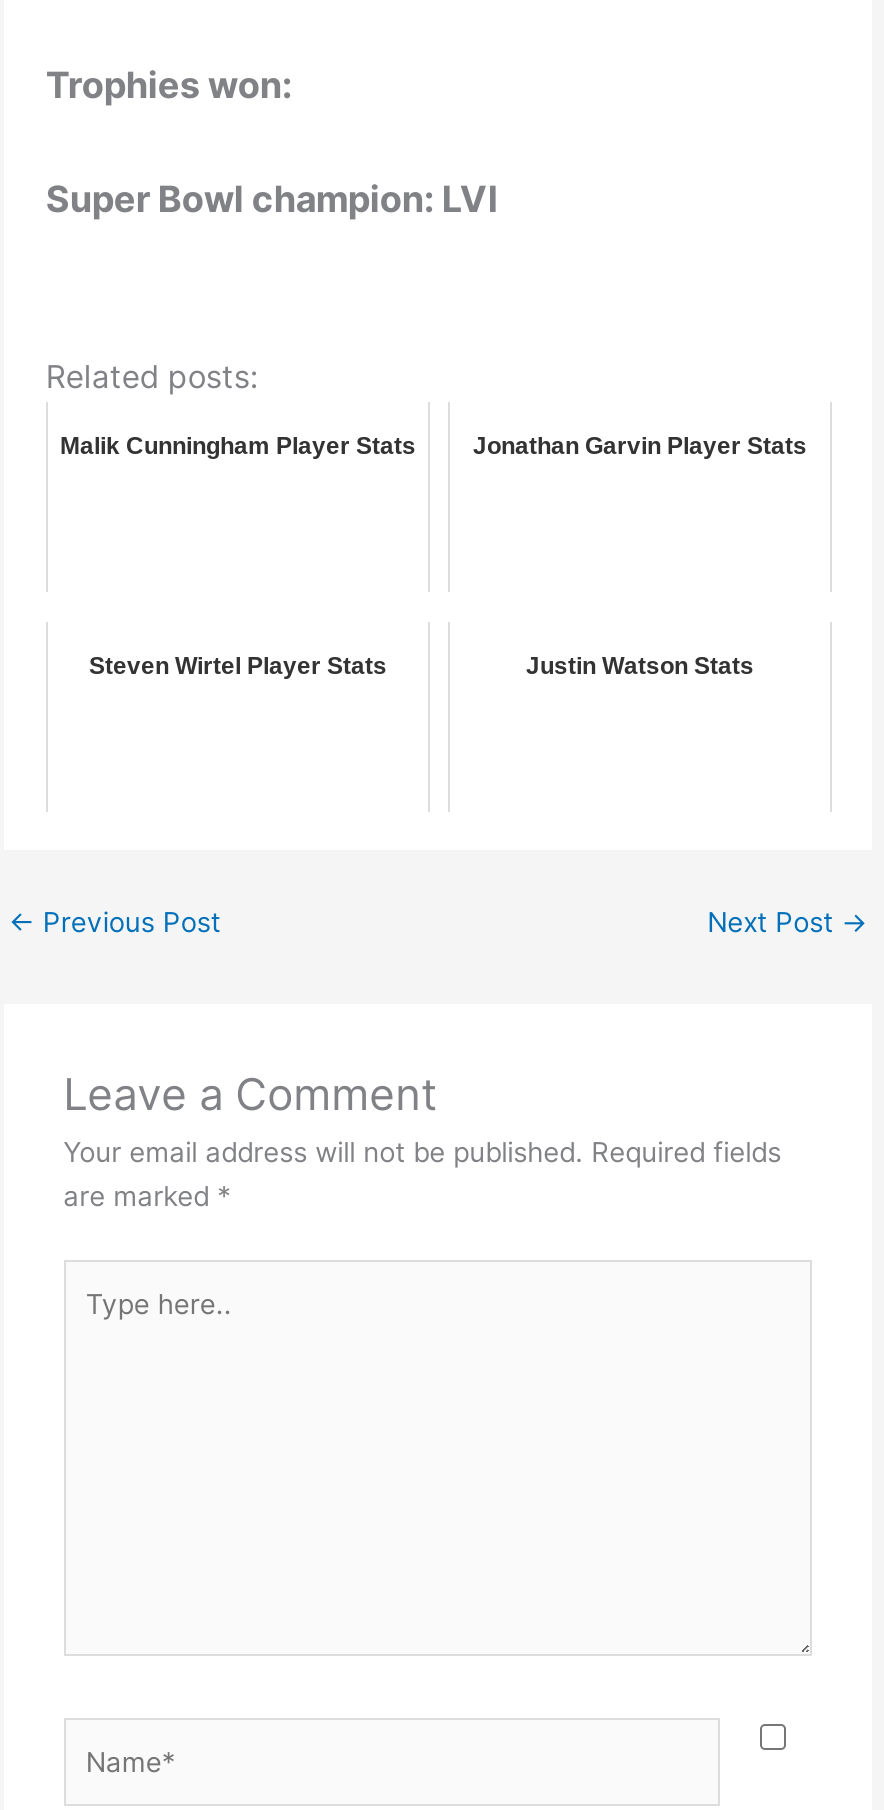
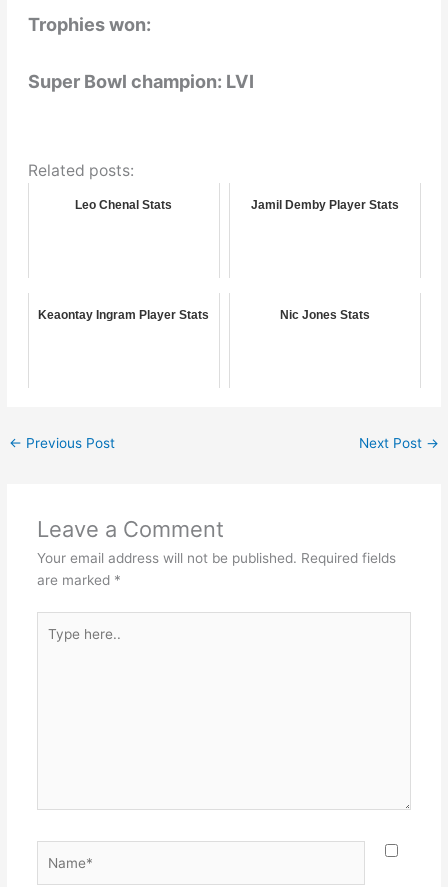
[60,432,807,460] Malik Cunningham Player Stats | Jonathan Garvin Player Stats -> [75,198,399,212] Leo Chenal Stats | Jamil Demby Player Stats
[89,652,754,680] Steven Wirtel Player Stats | Justin Watson Stats -> [38,308,370,322] Keaontay Ingram Player Stats | Nic Jones Stats

